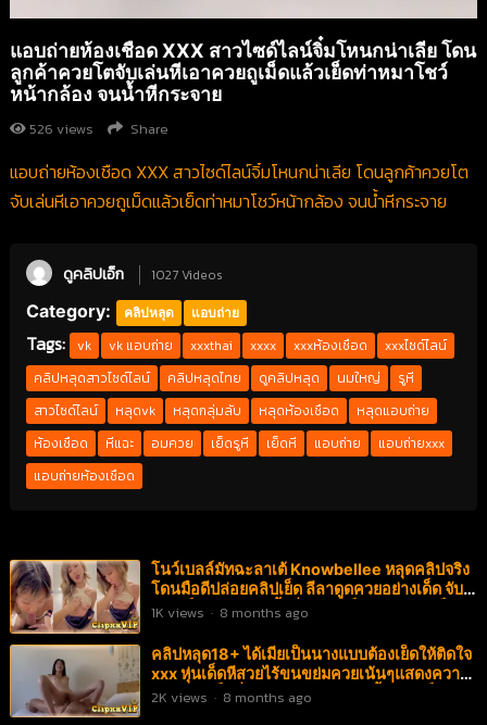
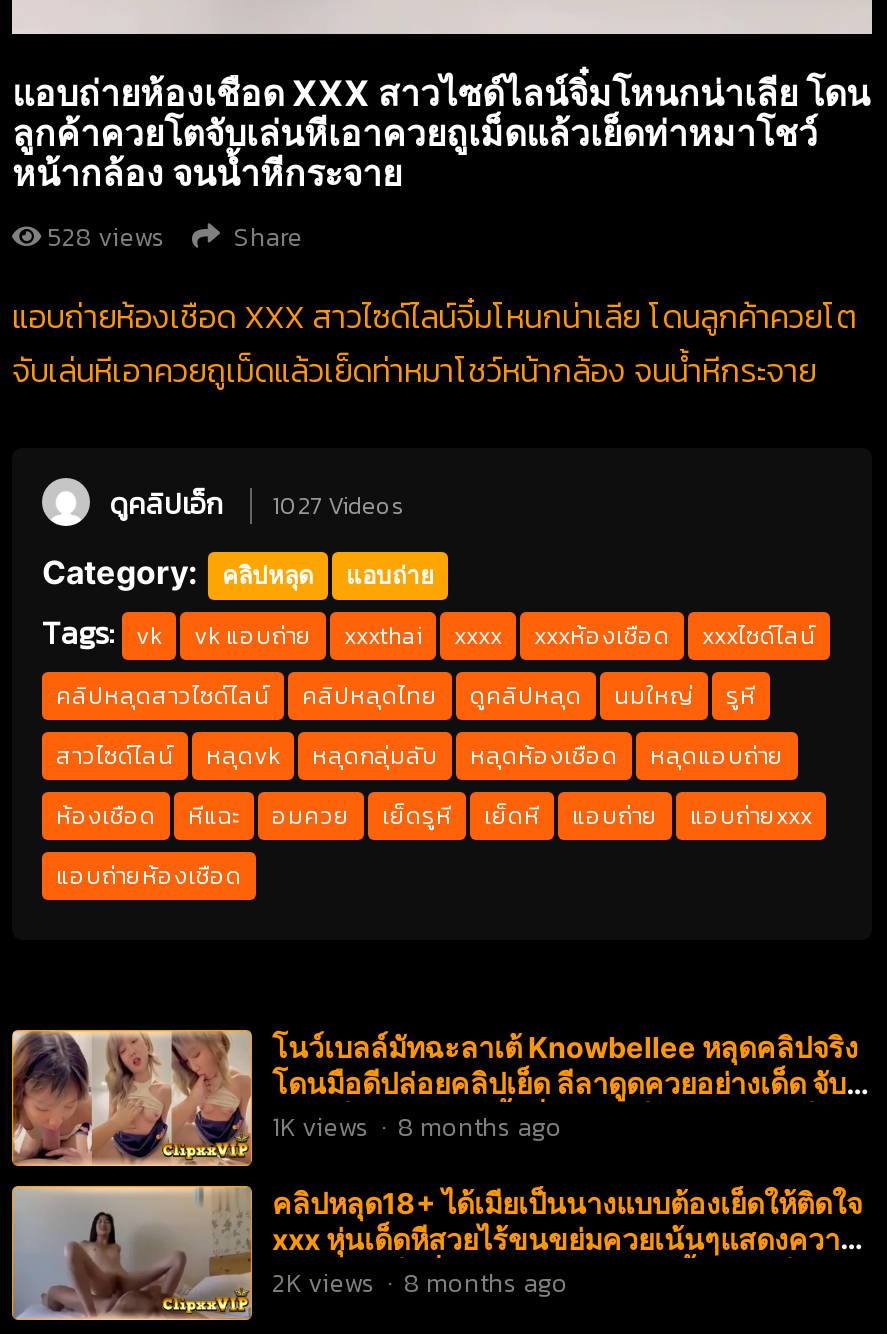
[29,118,168,139] 526 views Share -> [48,218,304,256] 528 views Share

